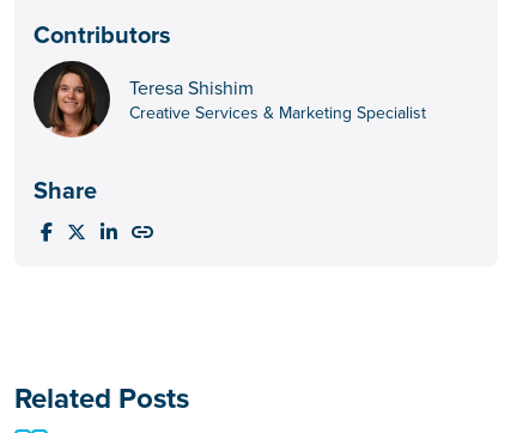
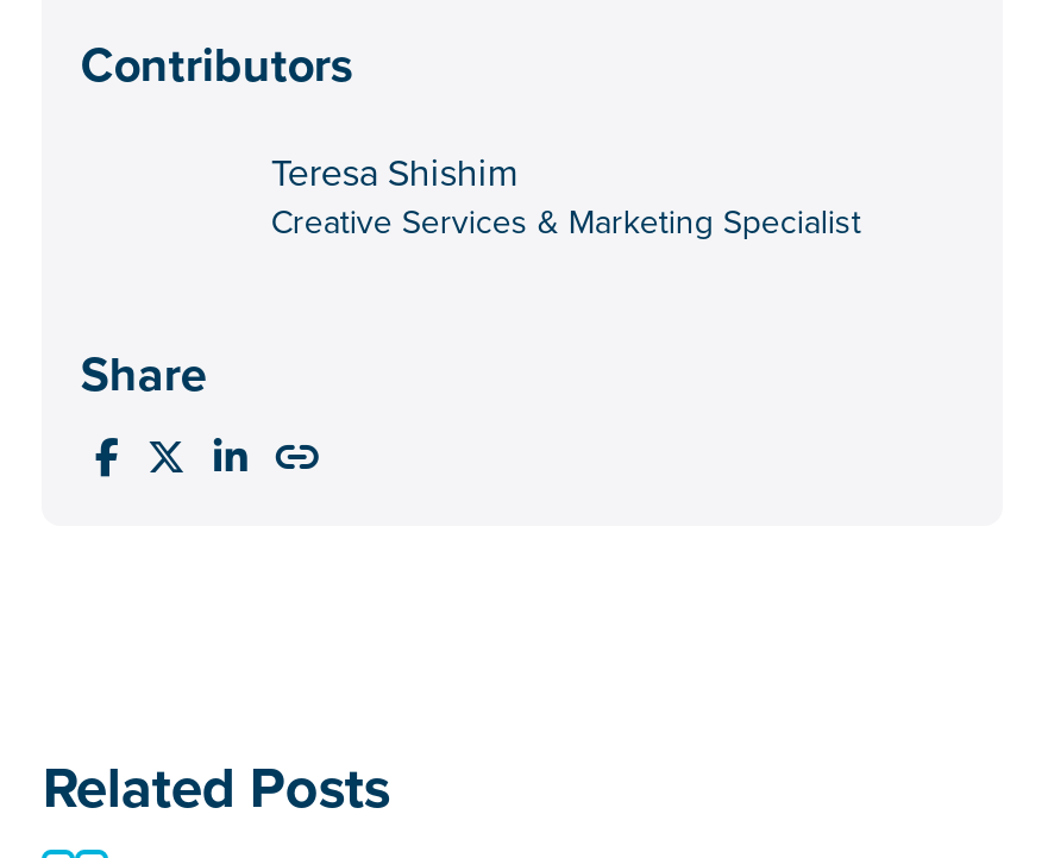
[32,60,111,139] [image] -> none

